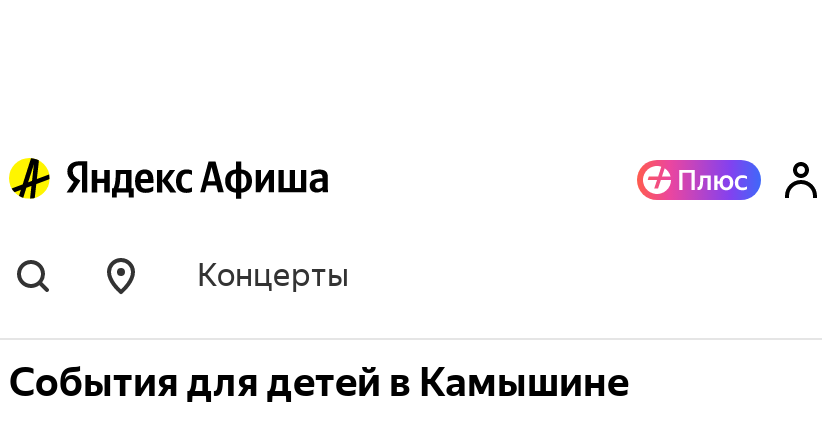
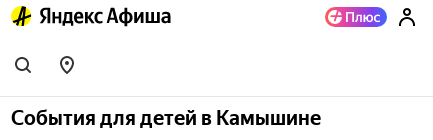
[197,256,349,294] Концерты -> none

